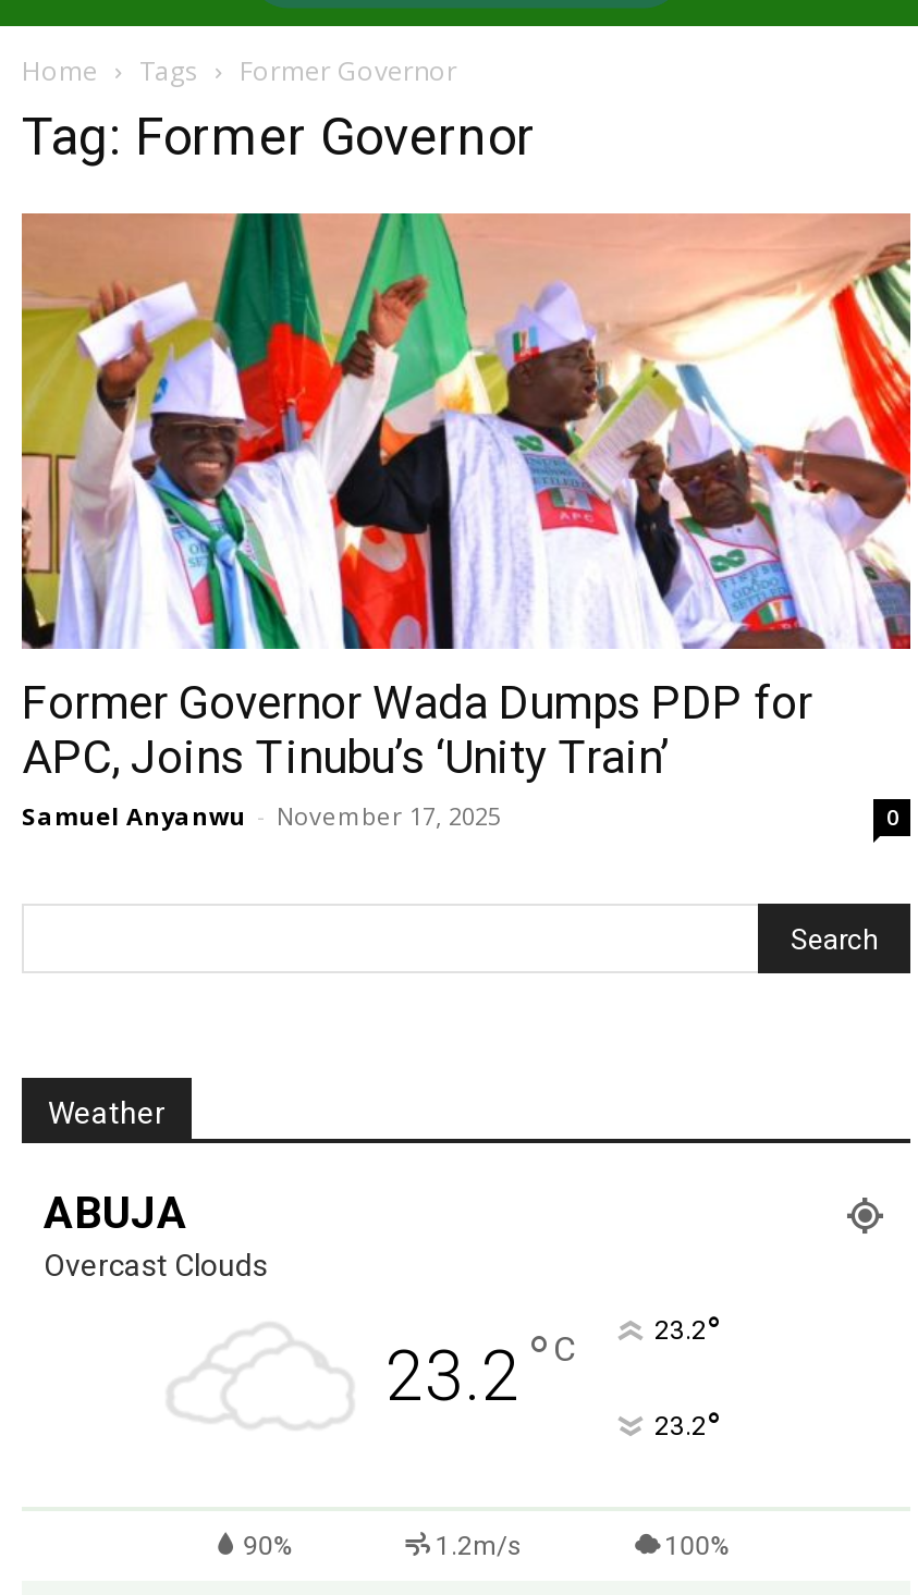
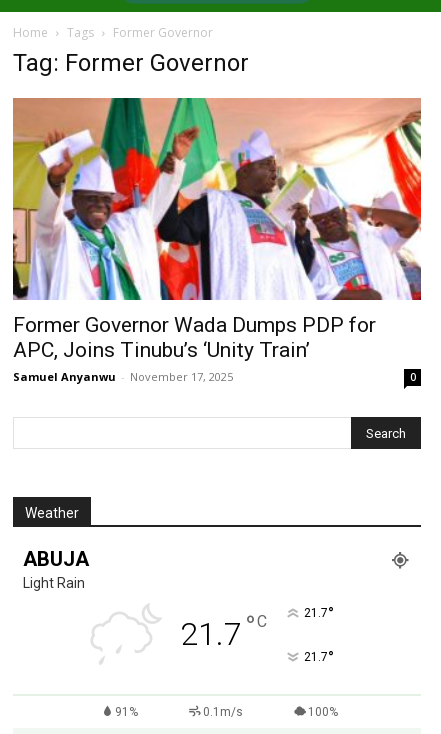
[44,1248,720,1418] Overcast Clouds | 23.2 ° C | 23.2° -> [23,575,333,653] Light Rain | 21.7 ° C | 21.7°
[654,1405,720,1450] 23.2° -> [303,647,333,668] 21.7°
[243,1531,522,1561] 90% | 1.2m/s -> [115,705,243,719] 91% | 0.1m/s

